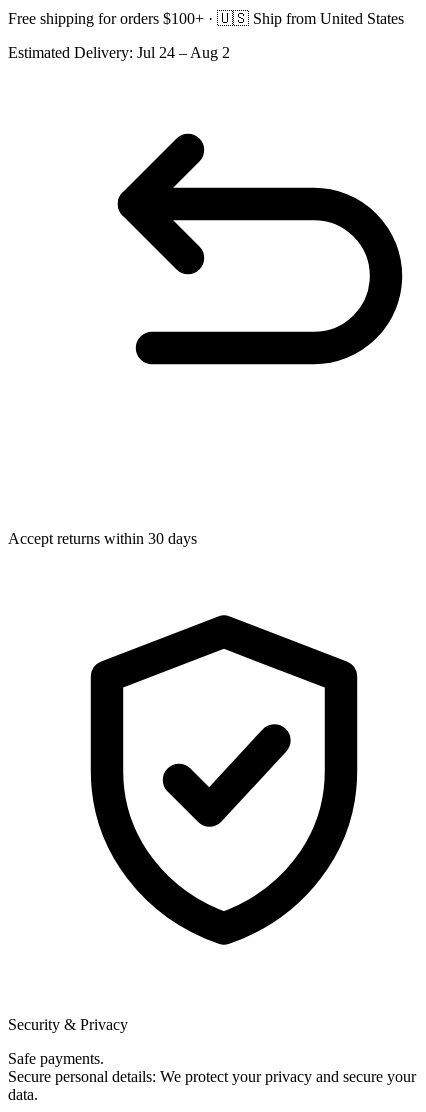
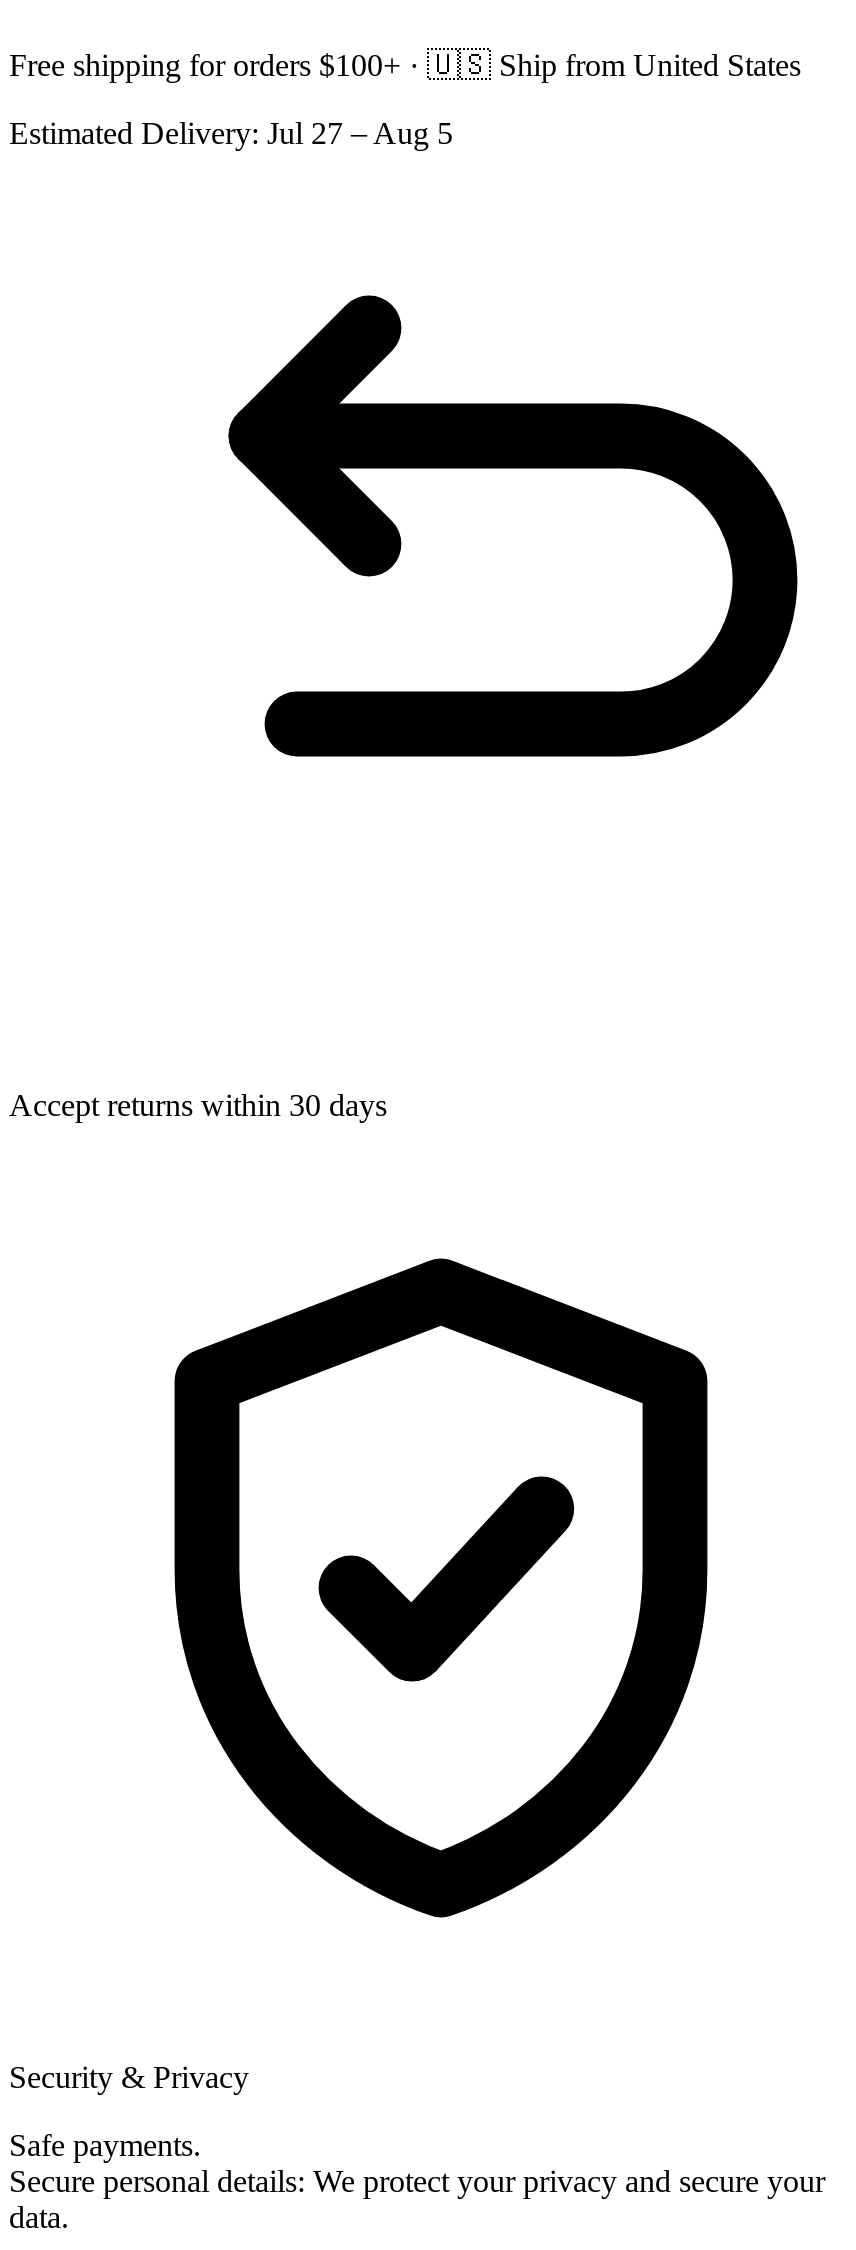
[8,44,230,61] Estimated Delivery: Jul 24 – Aug 2 -> [9,116,453,150] Estimated Delivery: Jul 27 – Aug 5

